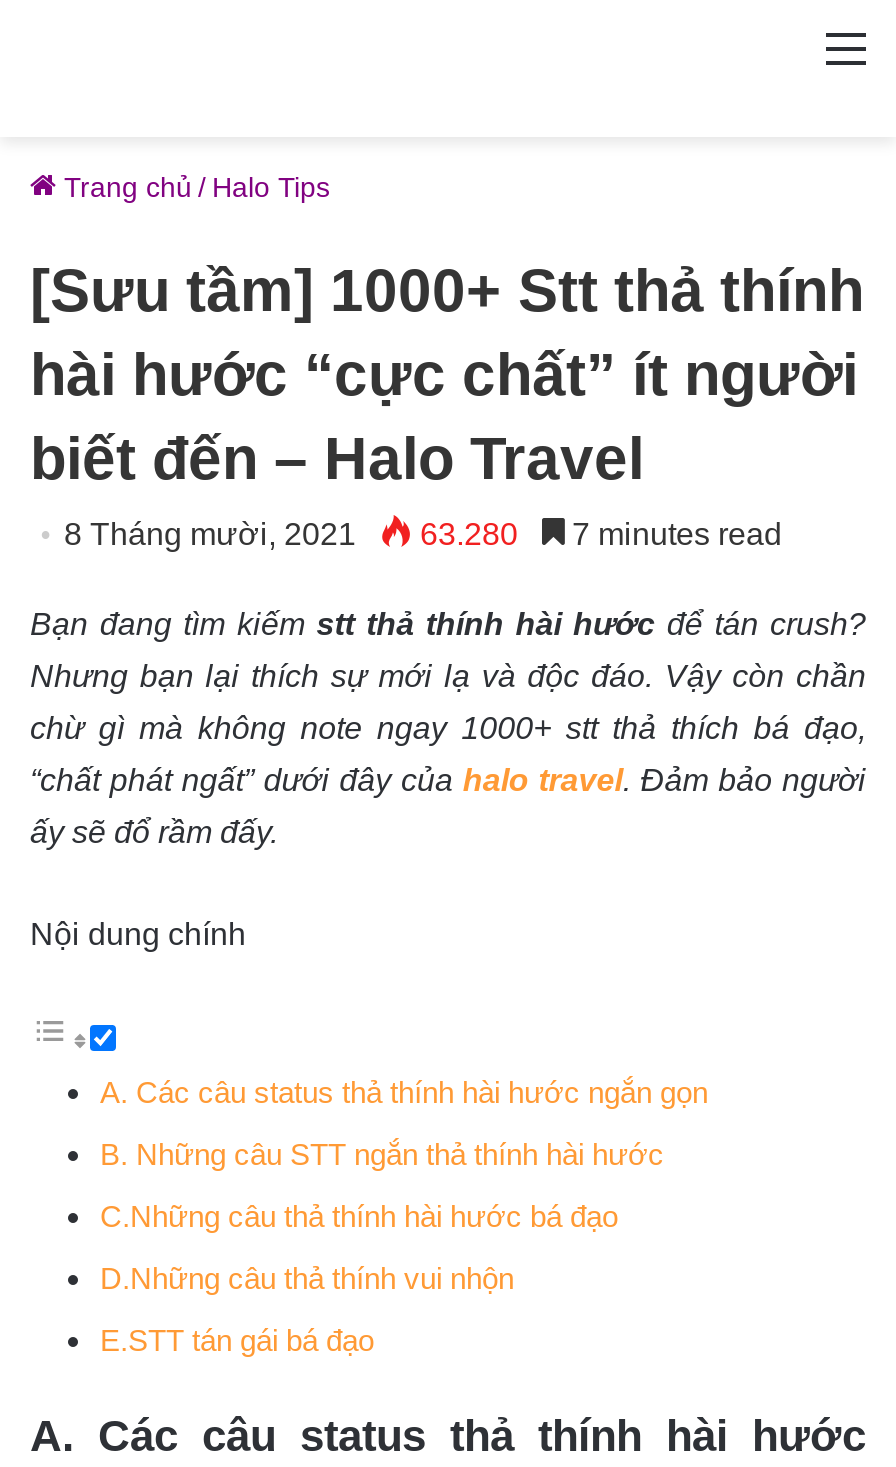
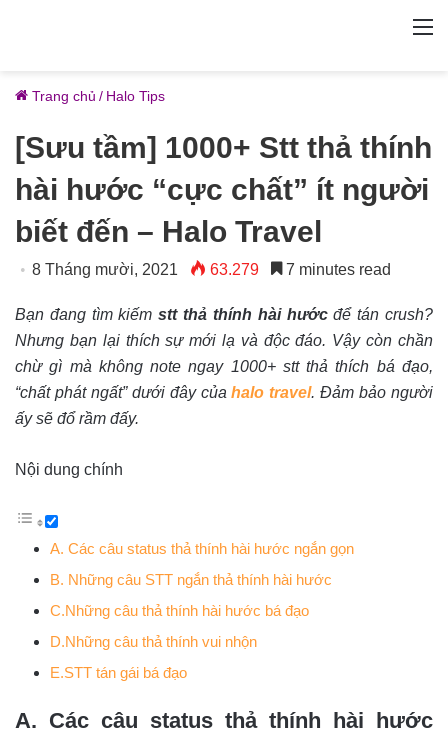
[64,517,782,551] 8 Tháng mười, 2021 63.280 7 minutes read -> [32,261,391,278] 8 Tháng mười, 2021 63.279 7 minutes read

